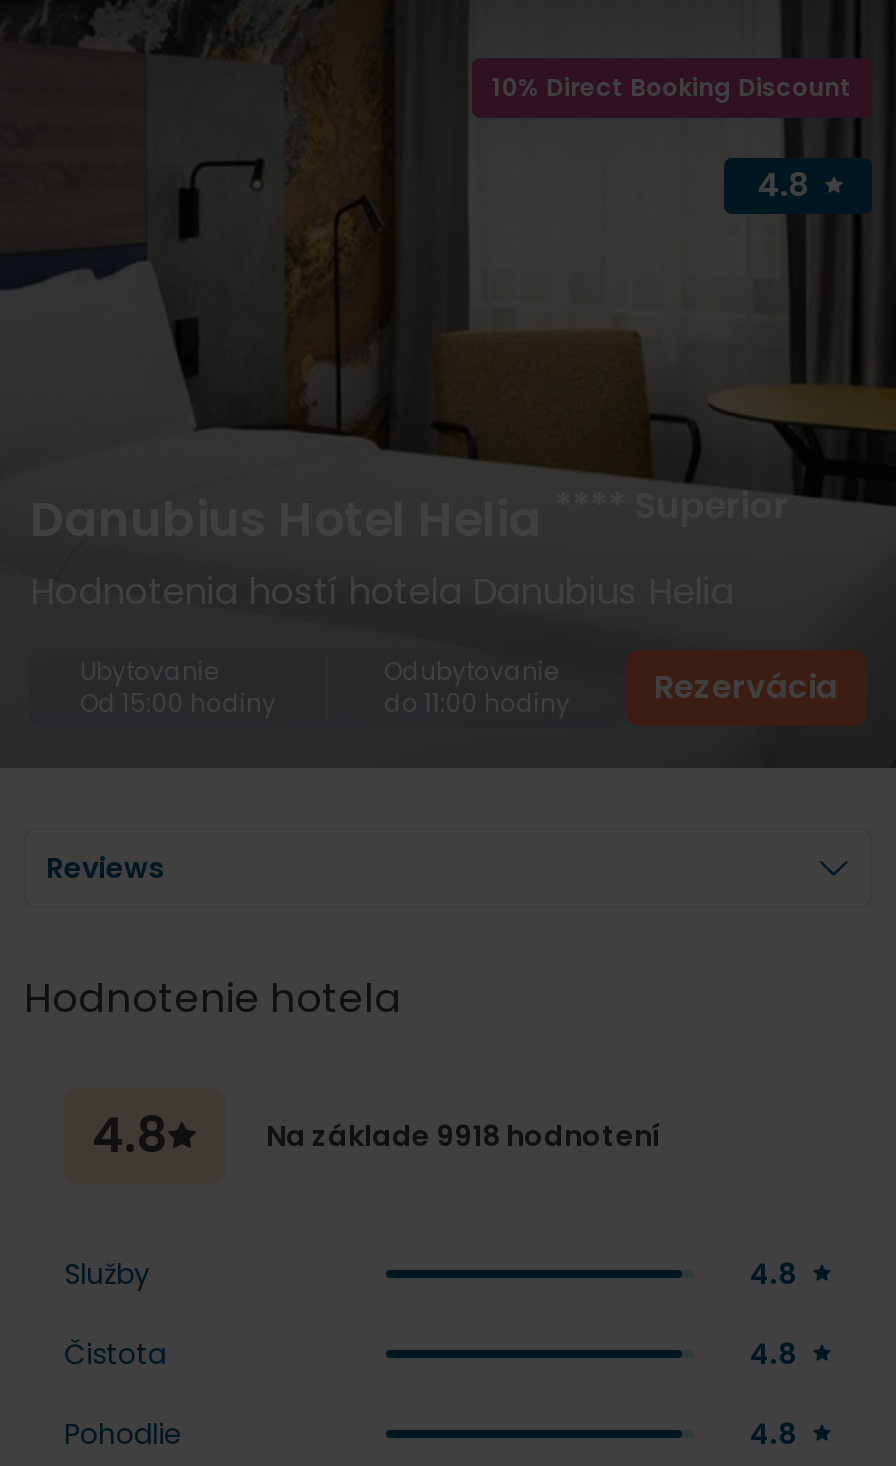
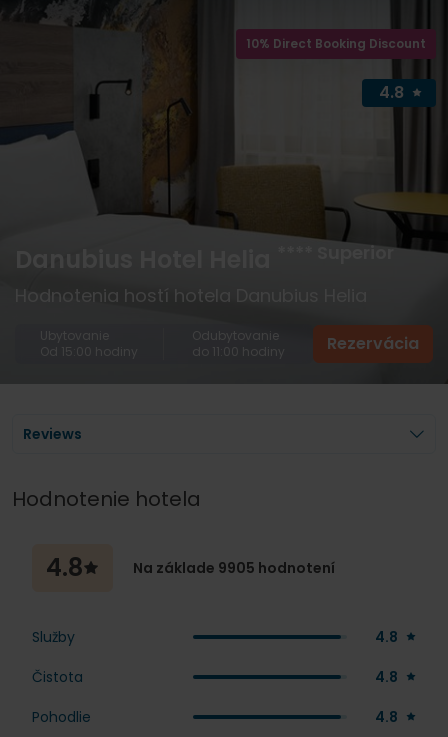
[266,1115,660,1155] Na základe 9918 hodnotení -> [133,557,335,577] Na základe 9905 hodnotení

